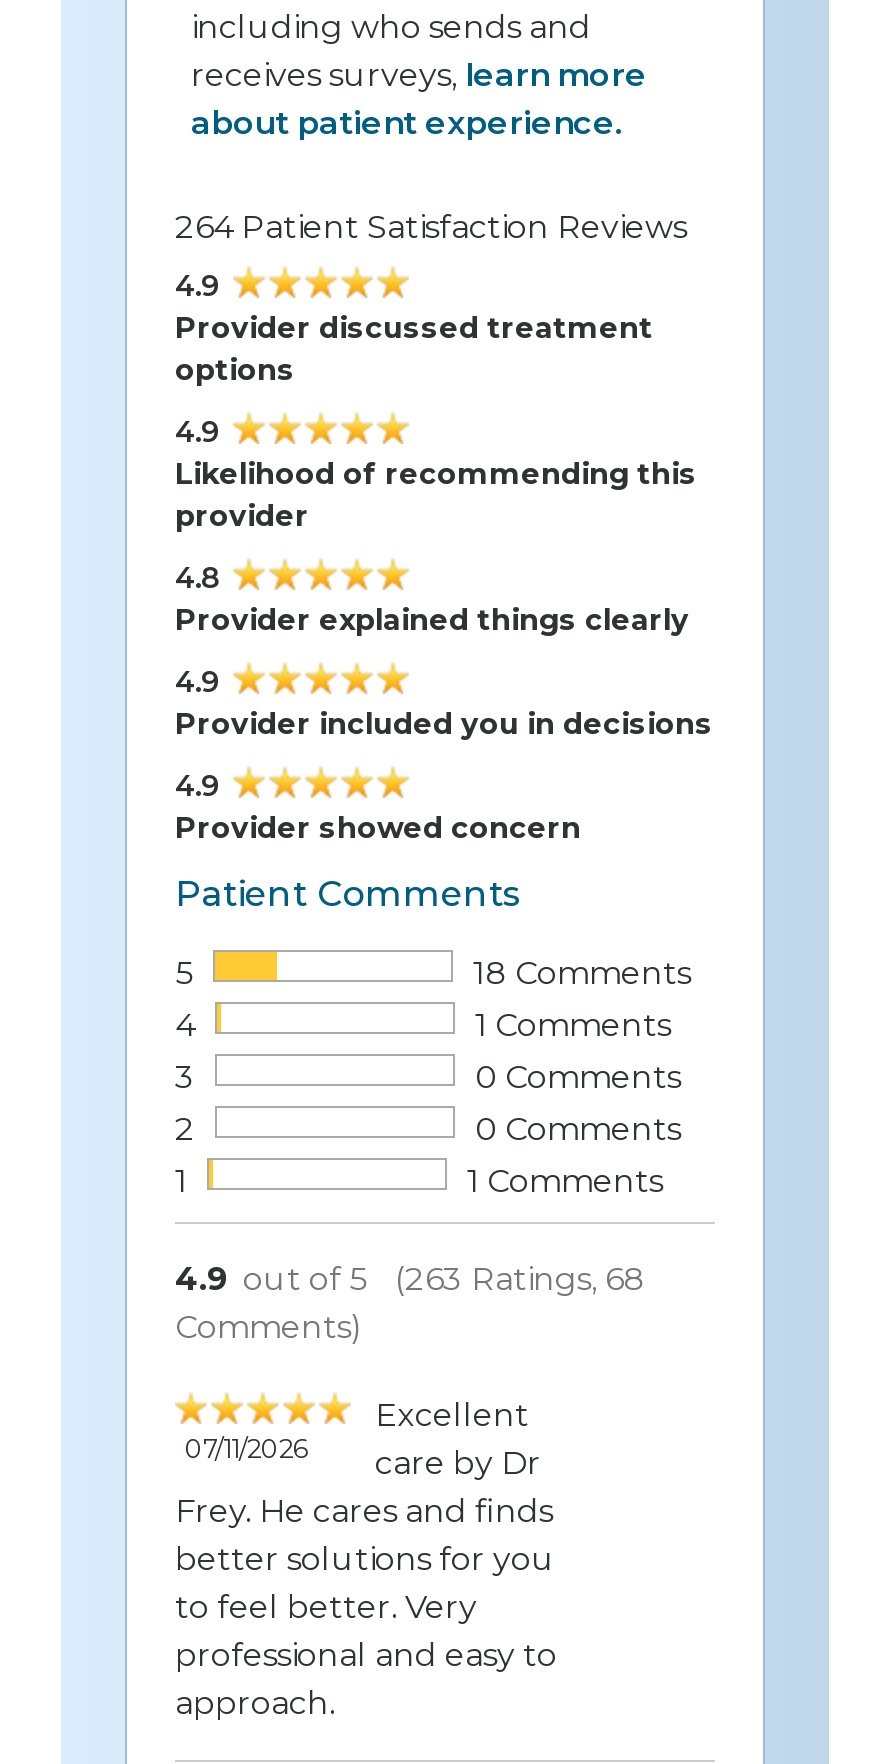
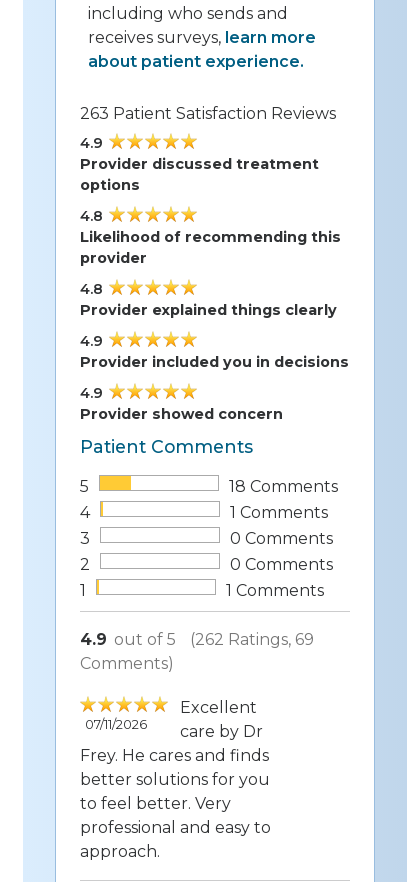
[175,208,687,246] 264 Patient Satisfaction Reviews -> [80,104,336,123] 263 Patient Satisfaction Reviews
[175,414,221,450] 4.9 -> [80,207,103,225] 4.8
[175,1260,645,1298] 4.9 out of 5 (263 Ratings, 68 -> [80,630,314,649] 4.9 out of 5 (262 Ratings, 69

